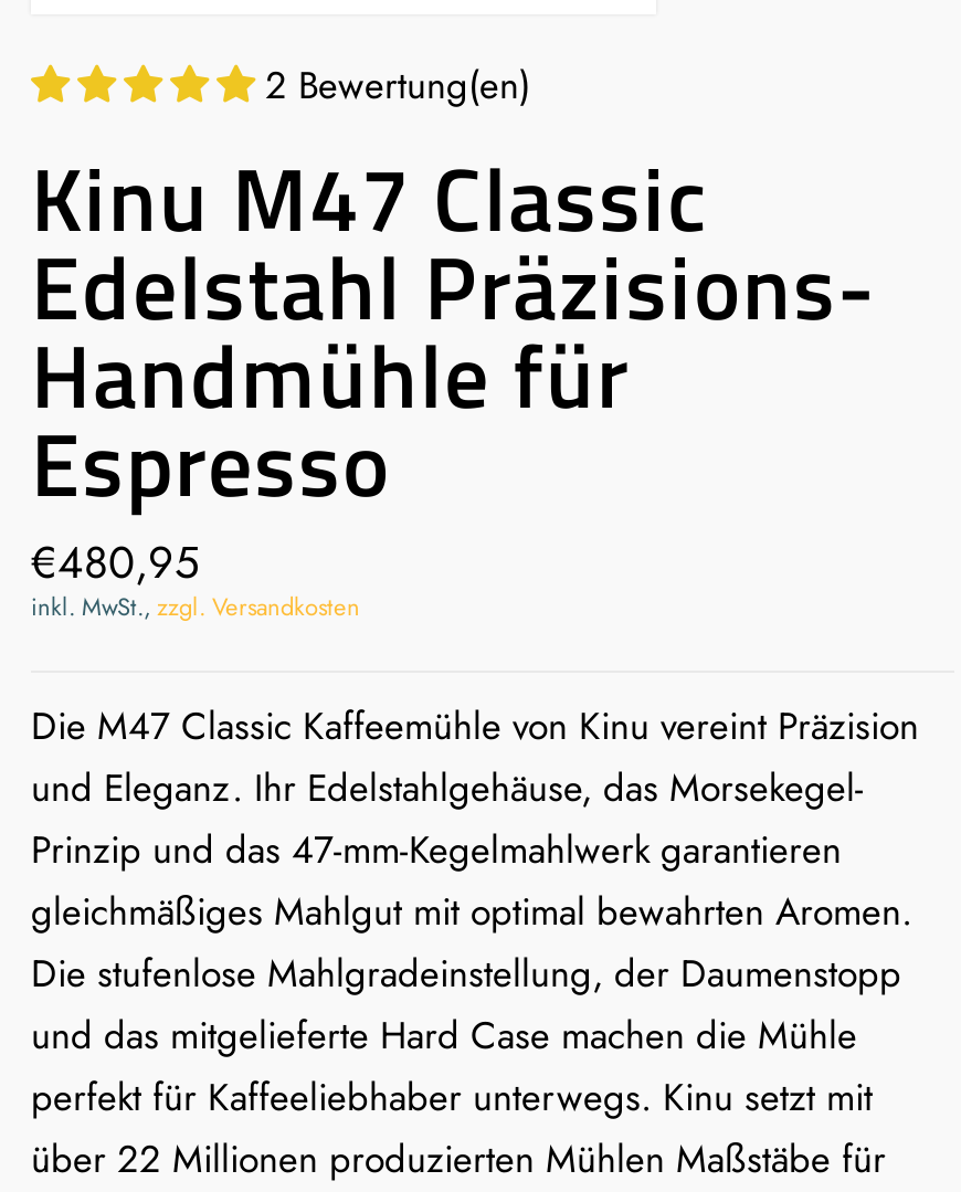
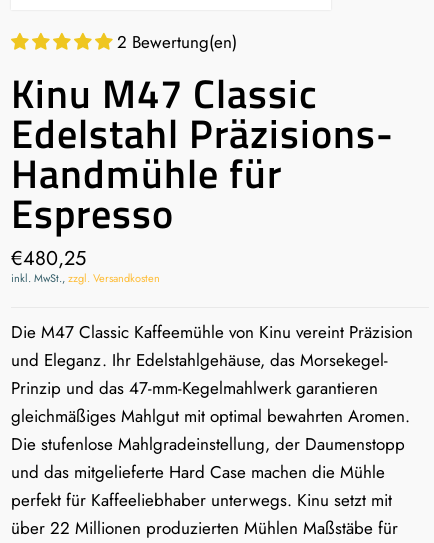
[31,531,199,595] €480,95 -> [11,244,86,273] €480,25

